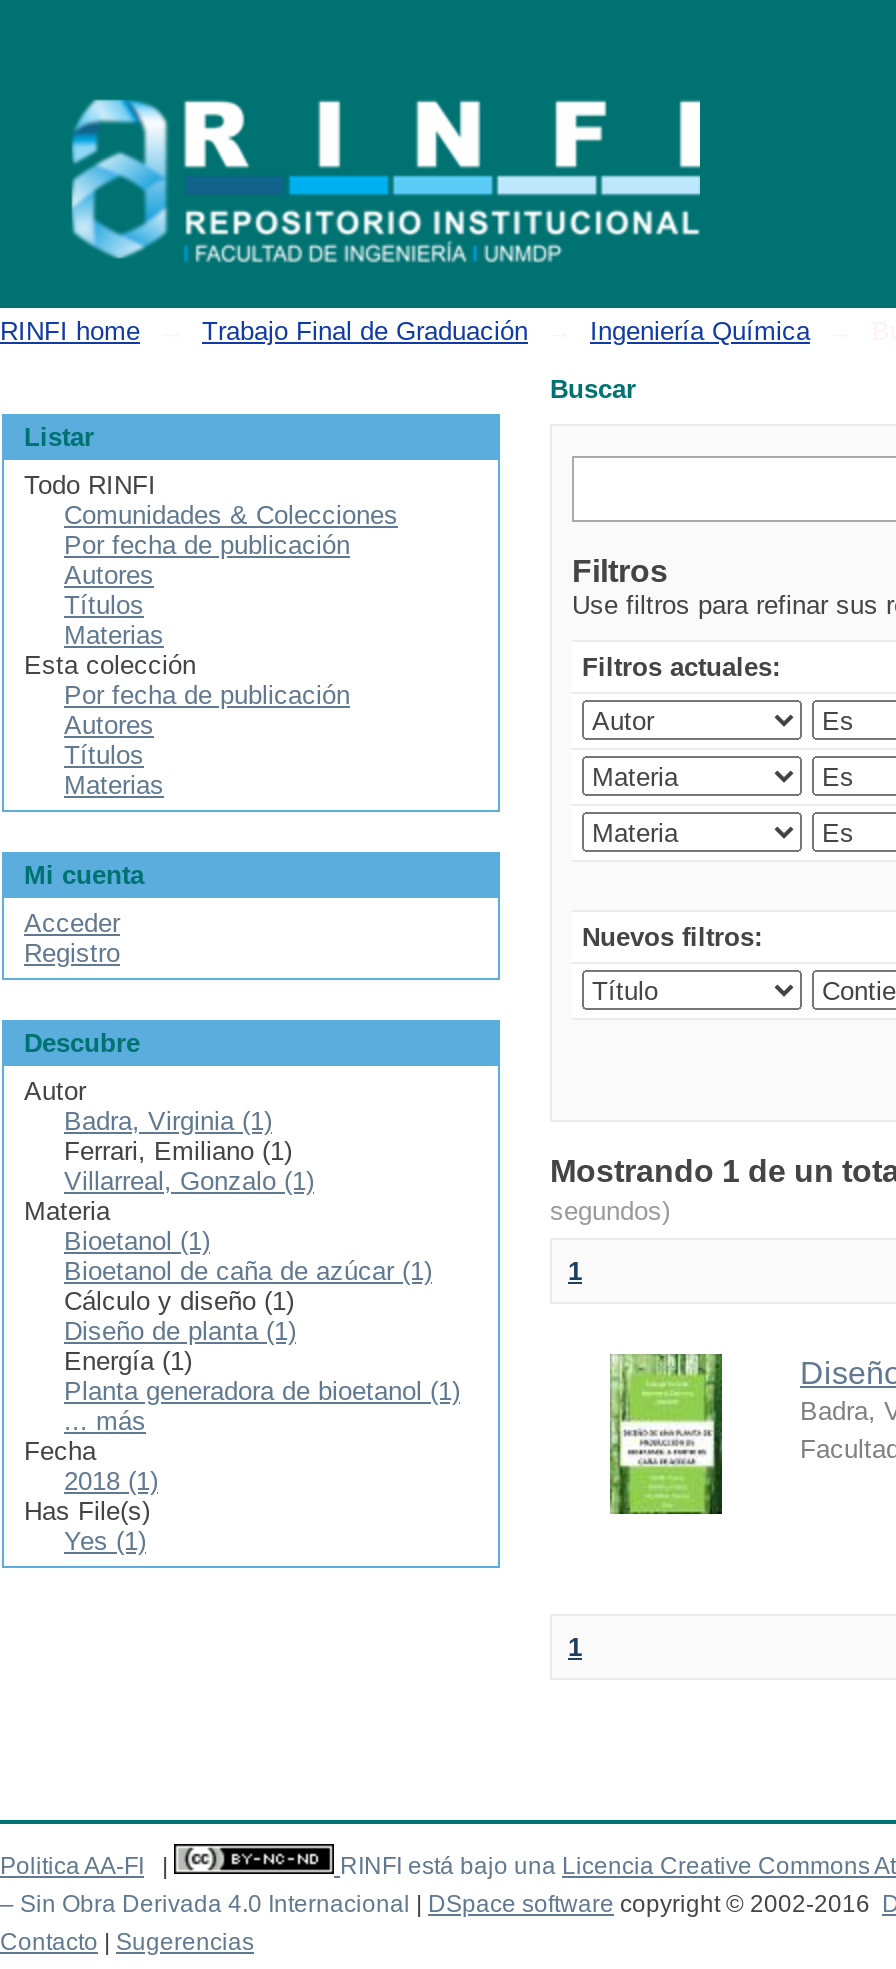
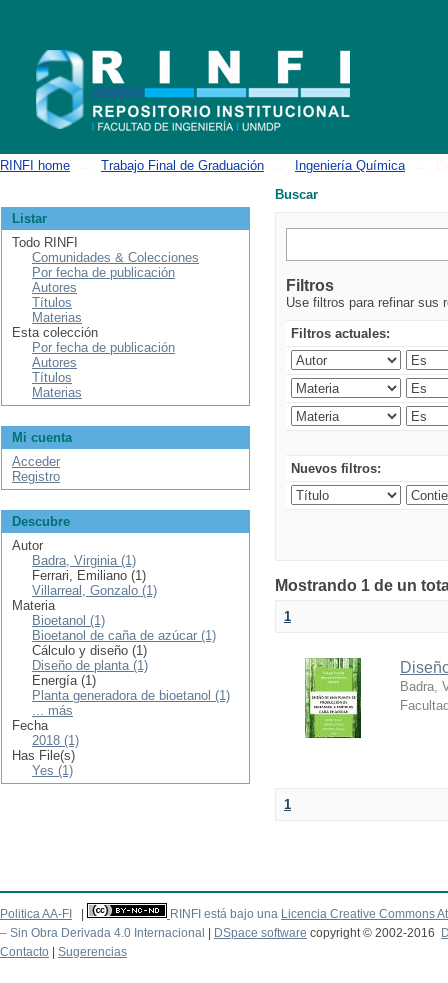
[550,1196,670,1226] segundos) -> none

